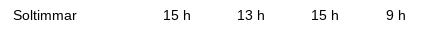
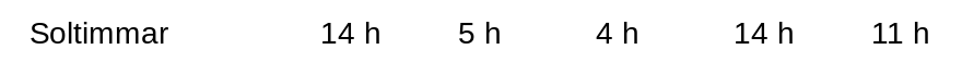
[163,7,406,23] 15 h | 13 h | 15 h | 9 h -> [320,15,930,49] 14 h | 5 h | 4 h | 14 h | 11 h

